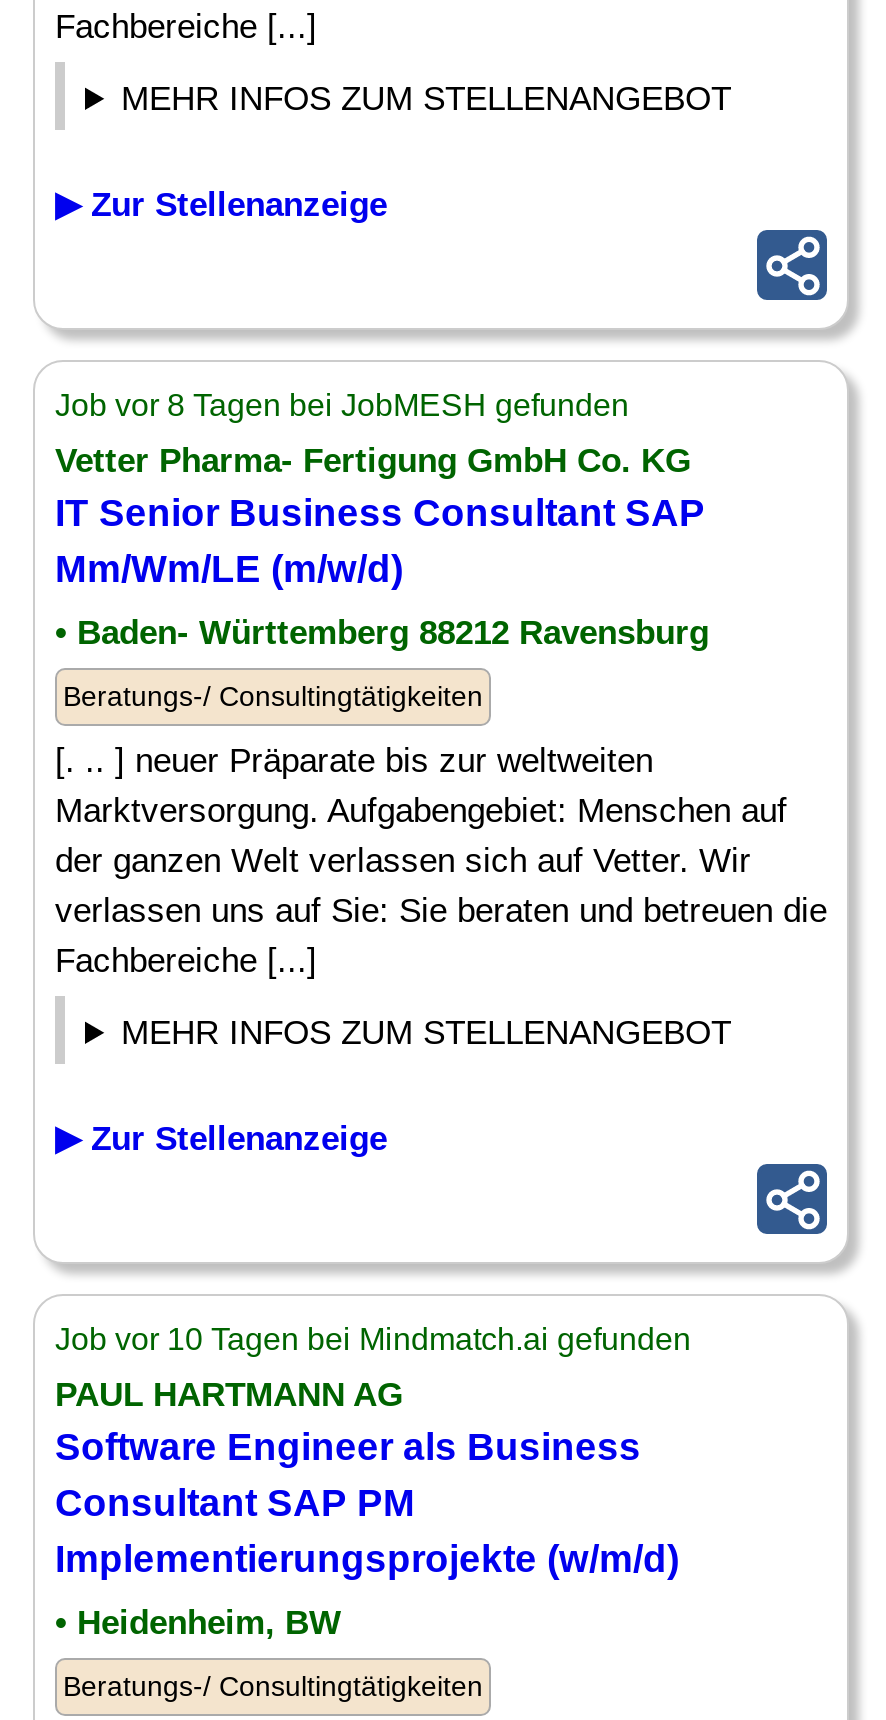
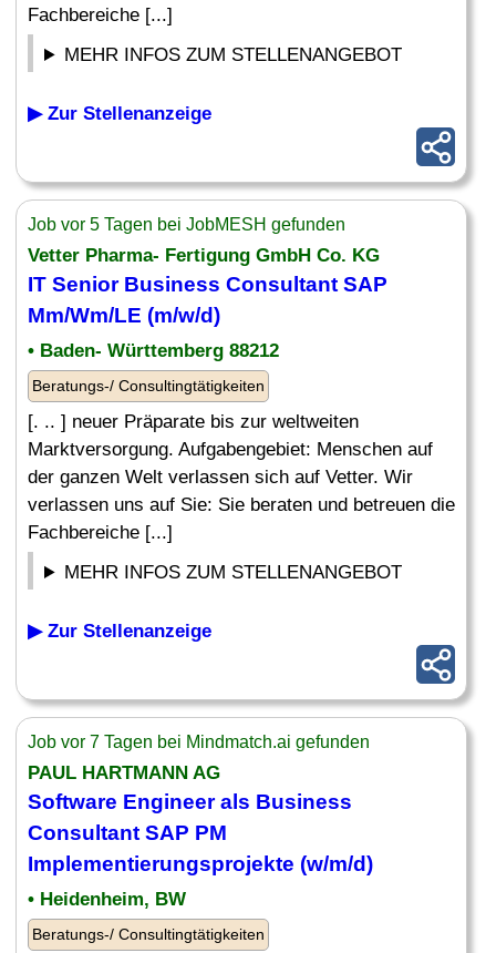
[55,388,629,422] Job vor 8 Tagen bei JobMESH gefunden -> [28,215,345,234] Job vor 5 Tagen bei JobMESH gefunden
[55,614,709,652] • Baden- Württemberg 88212 Ravensburg -> [28,340,279,361] • Baden- Württemberg 88212
[55,1322,691,1356] Job vor 10 Tagen bei Mindmatch.ai gefunden -> [28,732,370,751] Job vor 7 Tagen bei Mindmatch.ai gefunden

